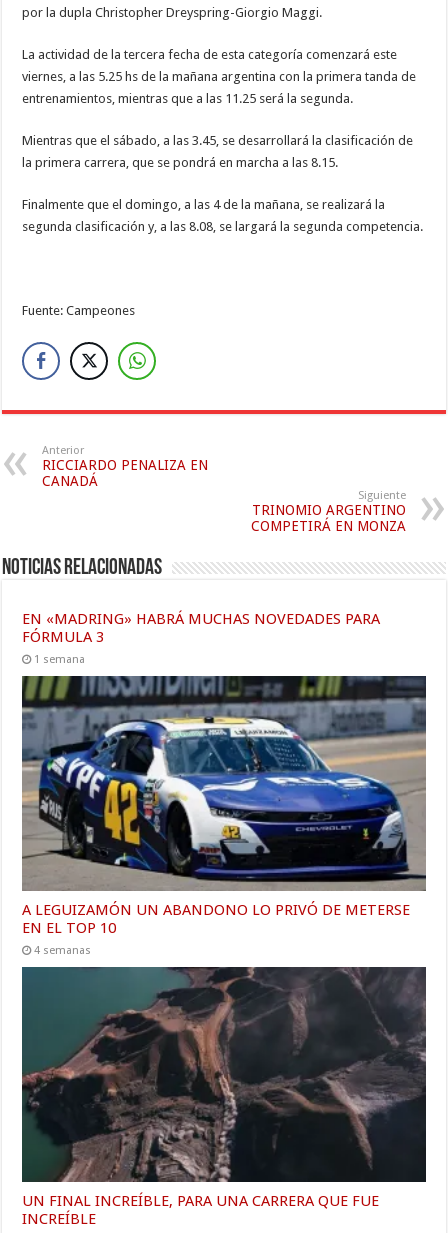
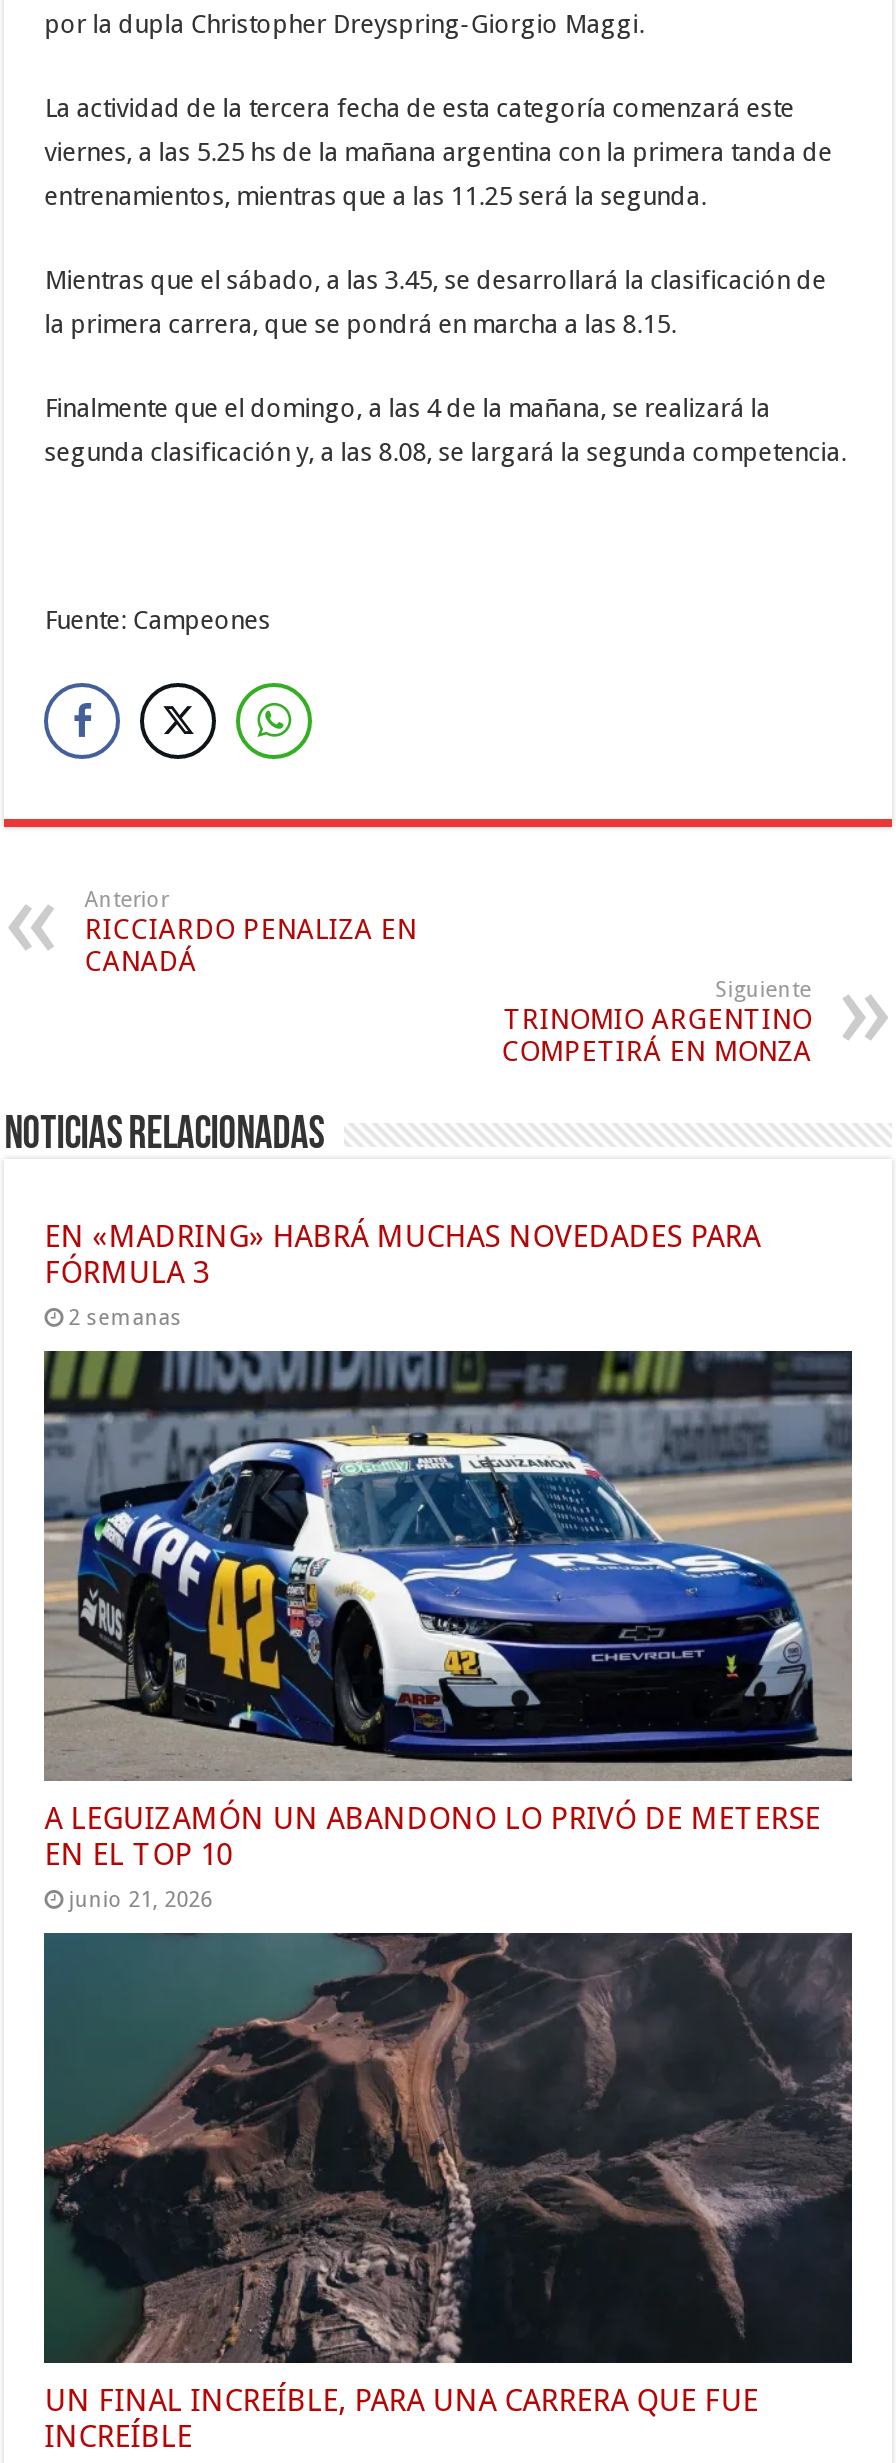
[34,653,85,666] 1 semana -> [68,1306,182,1332] 2 semanas
[34,944,91,957] 4 semanas -> [68,1887,212,1913] junio 21, 2026

